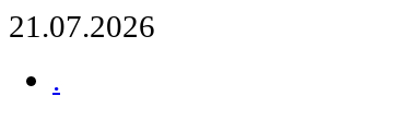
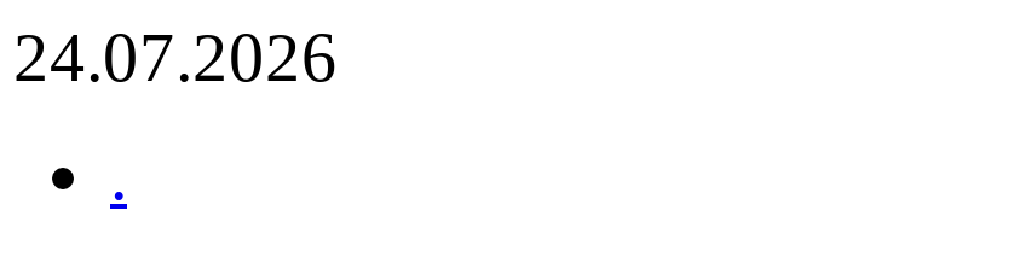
[9,9,155,44] 21.07.2026 -> [13,18,338,95] 24.07.2026

